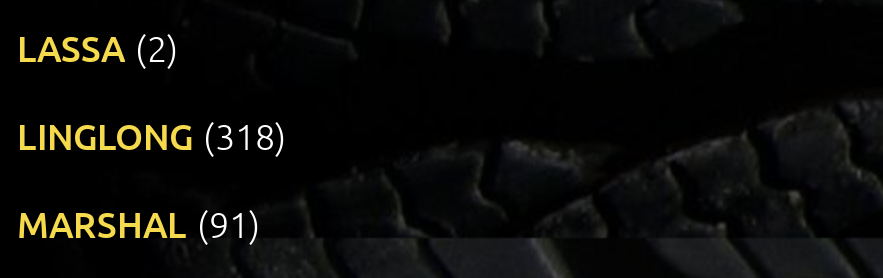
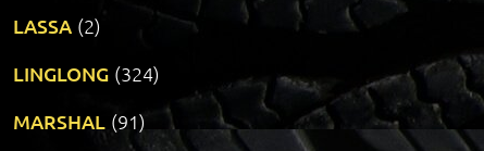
[17,112,287,158] LINGLONG (318) -> [13,61,160,86] LINGLONG (324)

